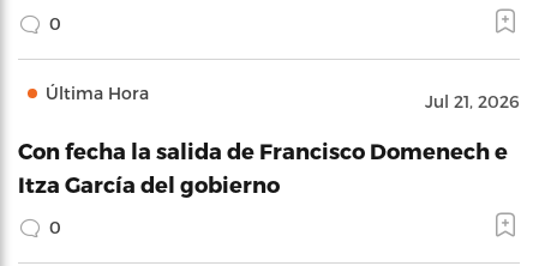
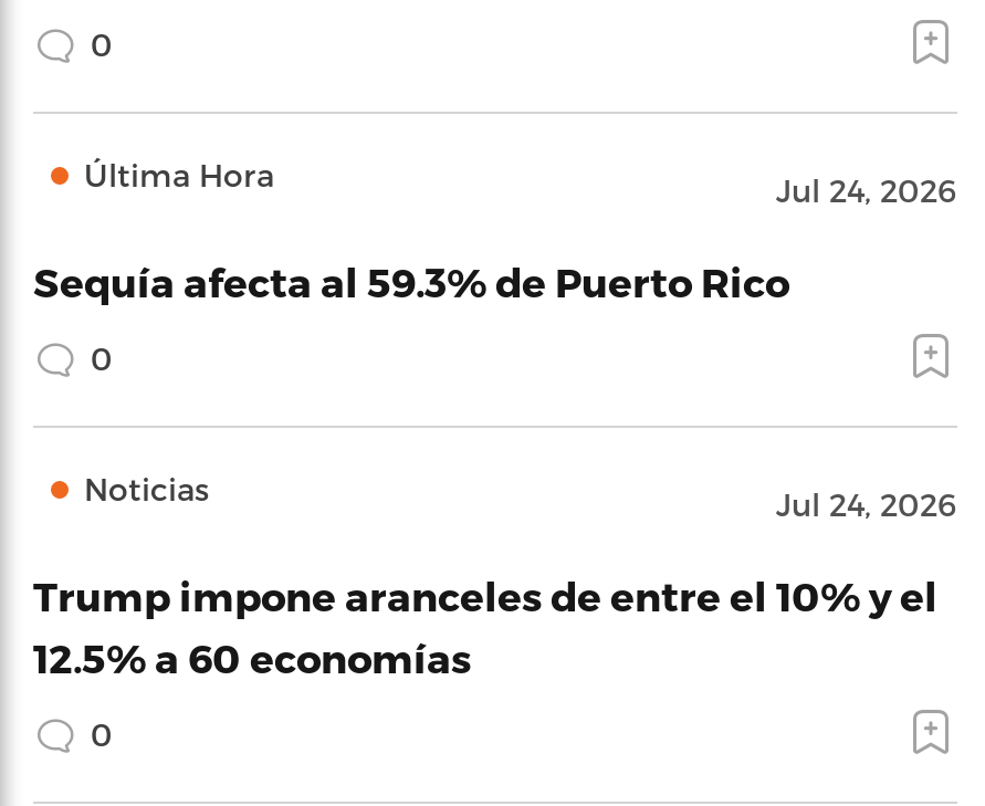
[18,91,520,197] Jul 21, 2026 | Con fecha la salida de Francisco Domenech e | Itza García del gobierno -> [33,170,957,679] Jul 24, 2026 | Sequía afecta al 59.3% de Puerto Rico | 0 | Noticias | Jul 24, 2026 | Trump impone aranceles de entre el 10% y el | 12.5% a 60 economías

